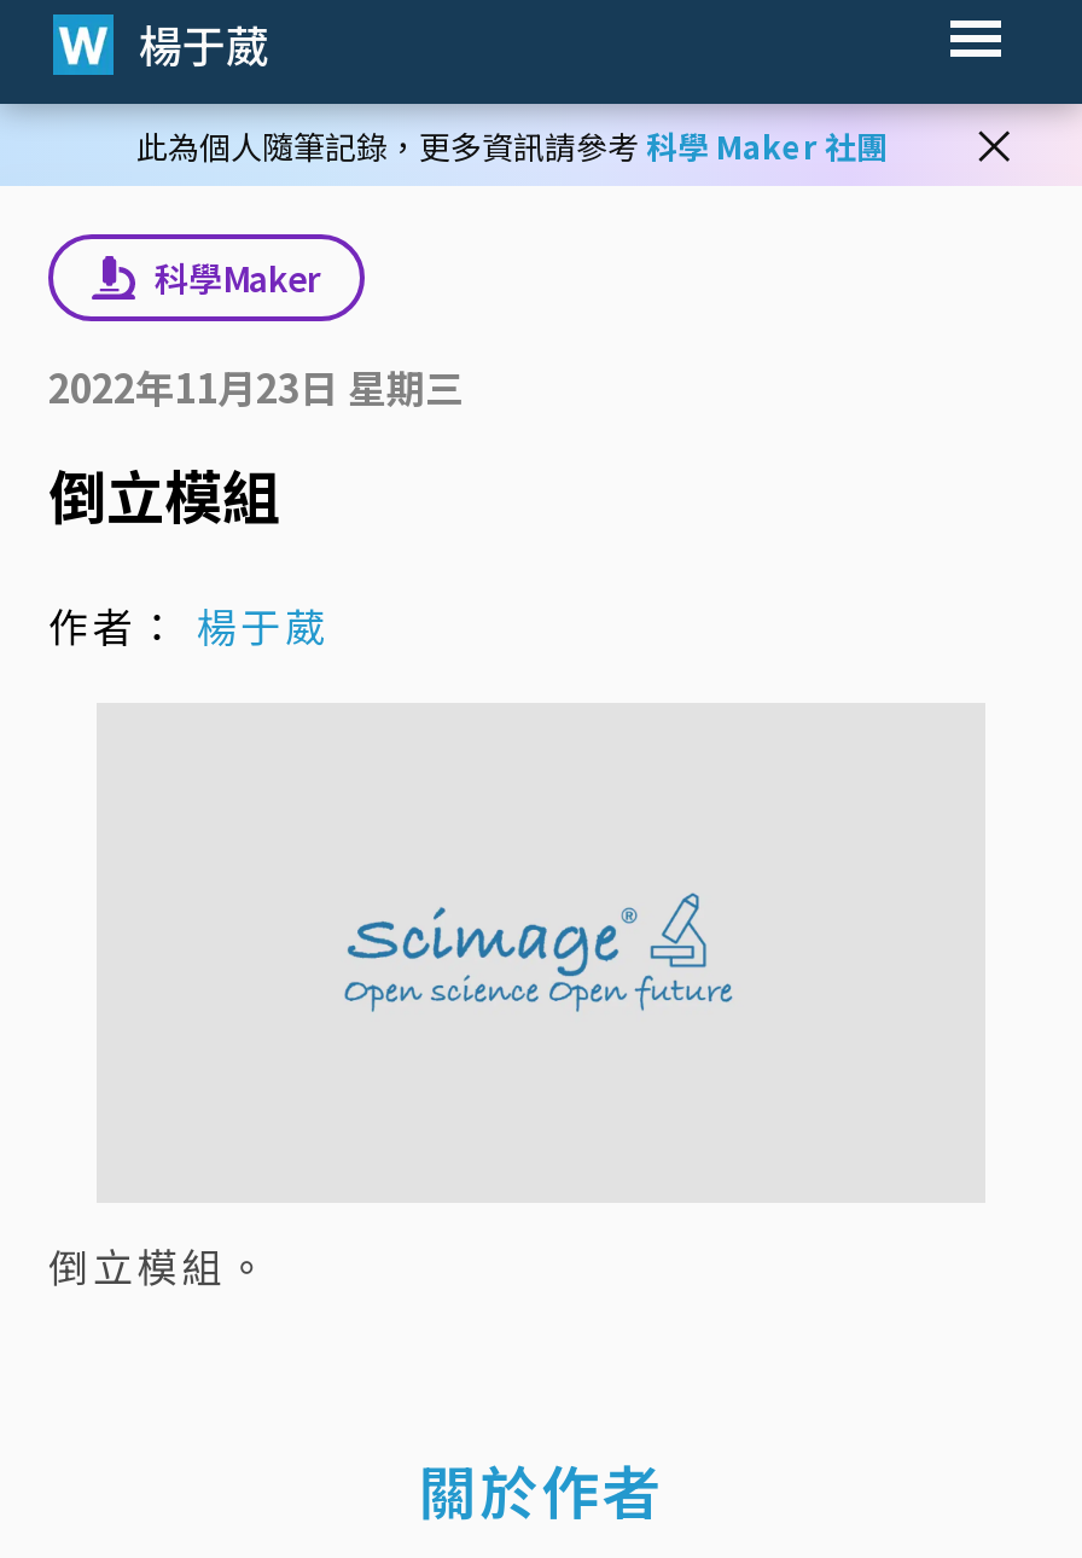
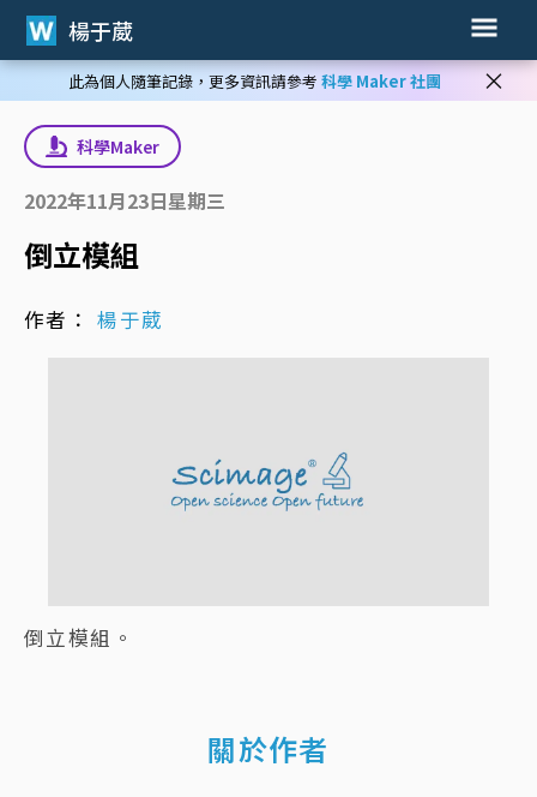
[48,357,464,415] 2022年11月23日 星期三 -> [24,186,225,215] 2022年11月23日星期三

